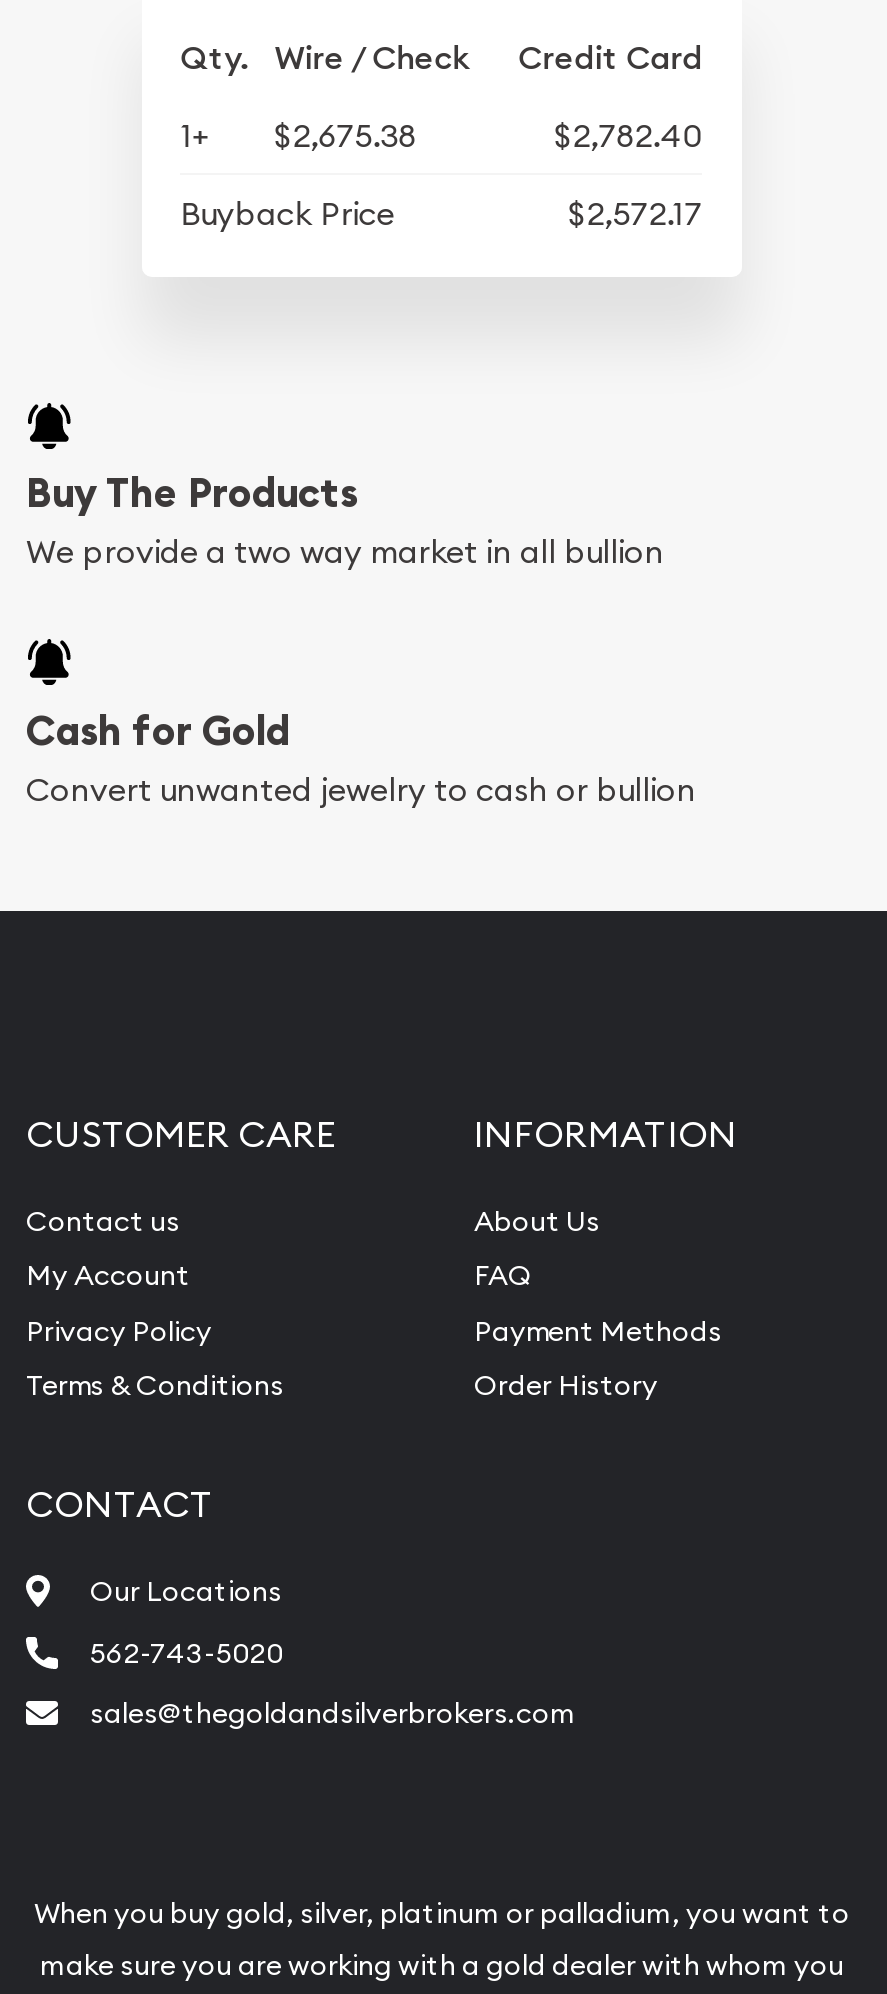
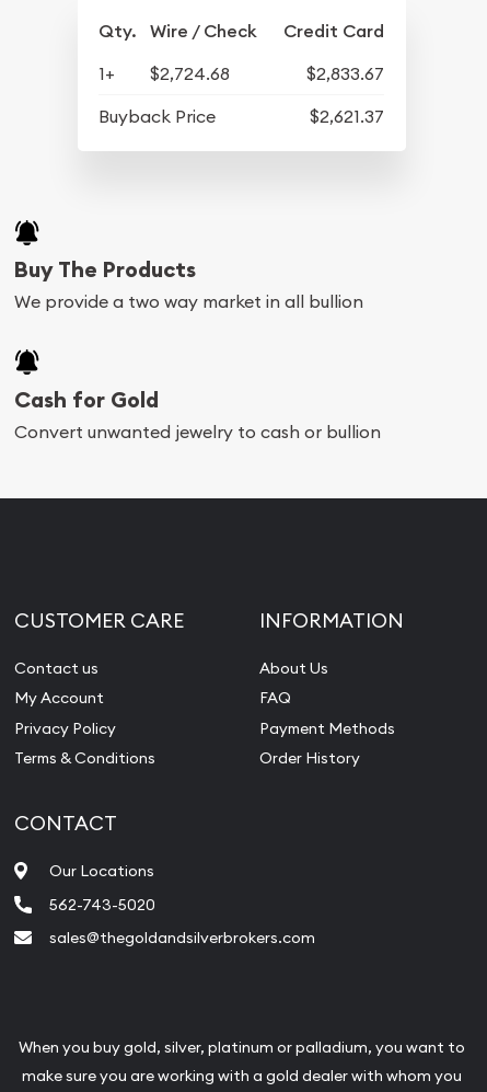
[180,115,416,155] 1+ $2,675.38 -> [99,63,230,85] 1+ $2,724.68
[554,115,702,155] $2,782.40 -> [307,63,384,85] $2,833.67
[568,193,702,233] $2,572.17 -> [310,105,384,127] $2,621.37

